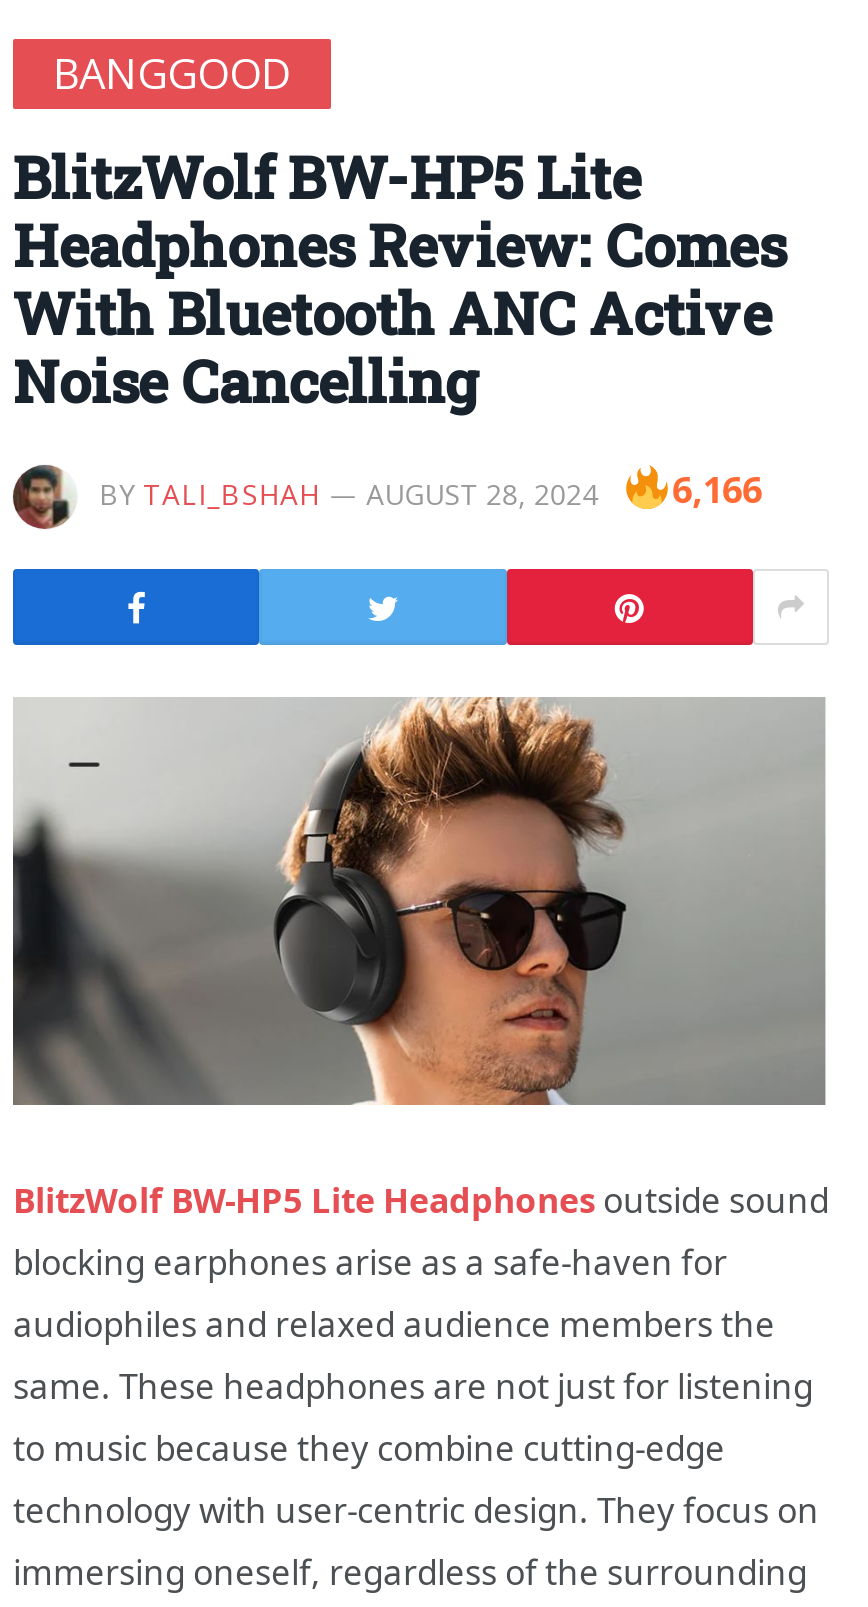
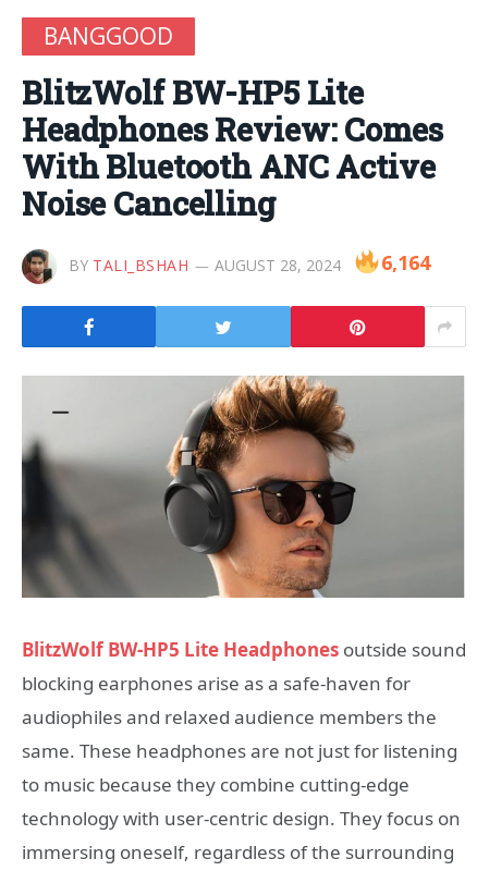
[99,464,762,513] BY TALI_BSHAH AUGUST 28, 2024 6,166 -> [69,249,430,275] BY TALI_BSHAH AUGUST 28, 2024 6,164

